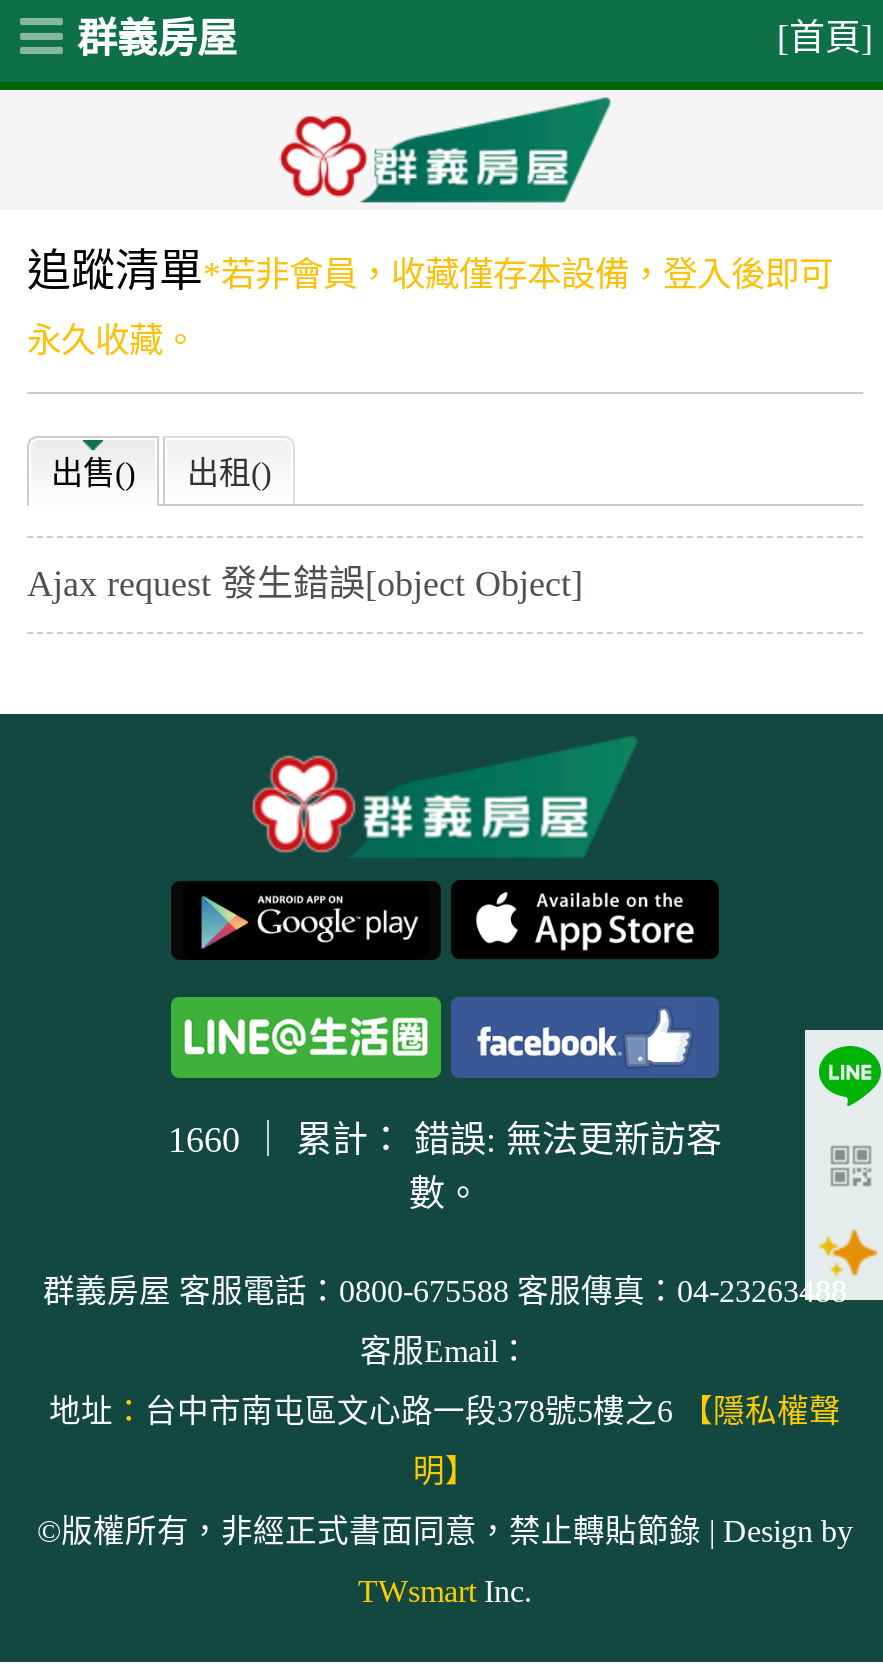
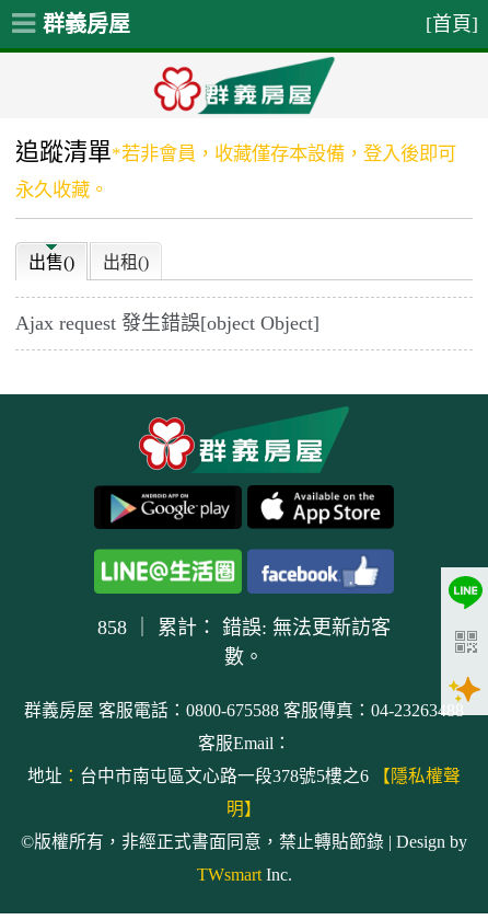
[168,1119,722,1159] 1660｜ 累計：錯誤: 無法更新訪客 -> [97,616,391,638] 858｜ 累計：錯誤: 無法更新訪客

